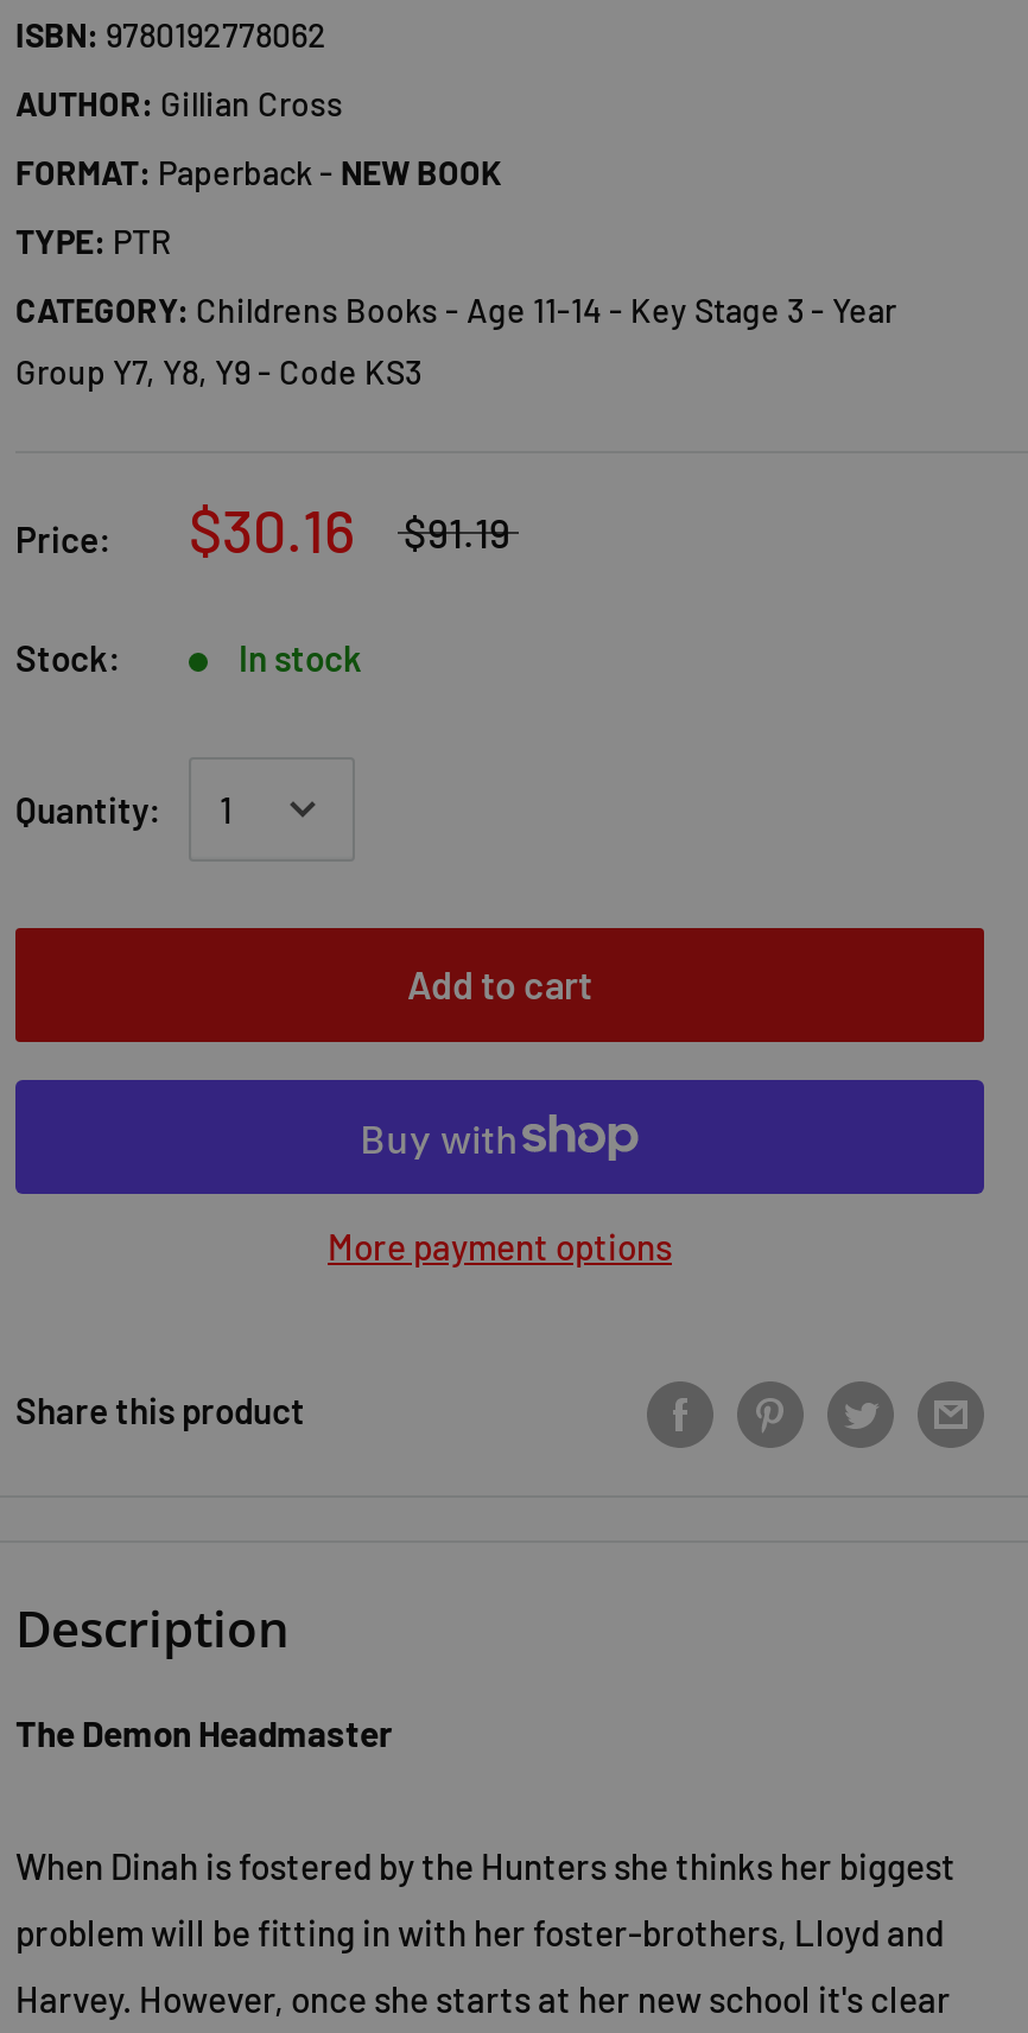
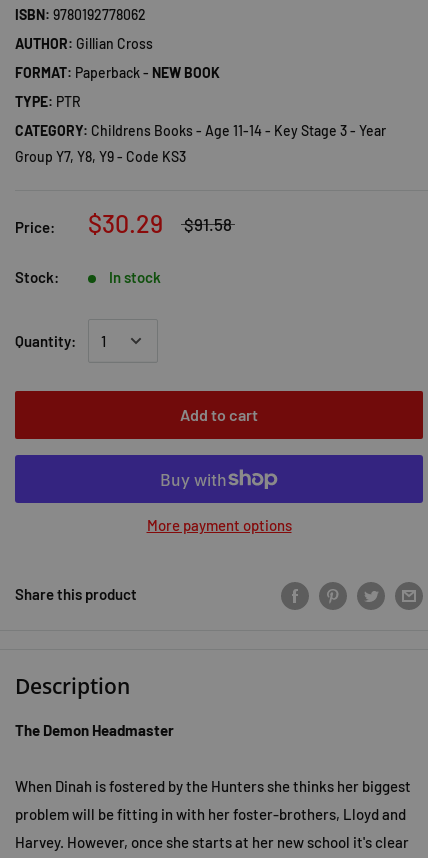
[189,494,355,566] $30.16 -> [88,208,163,238] $30.29
[404,509,510,556] $91.19 -> [183,214,231,234] $91.58

